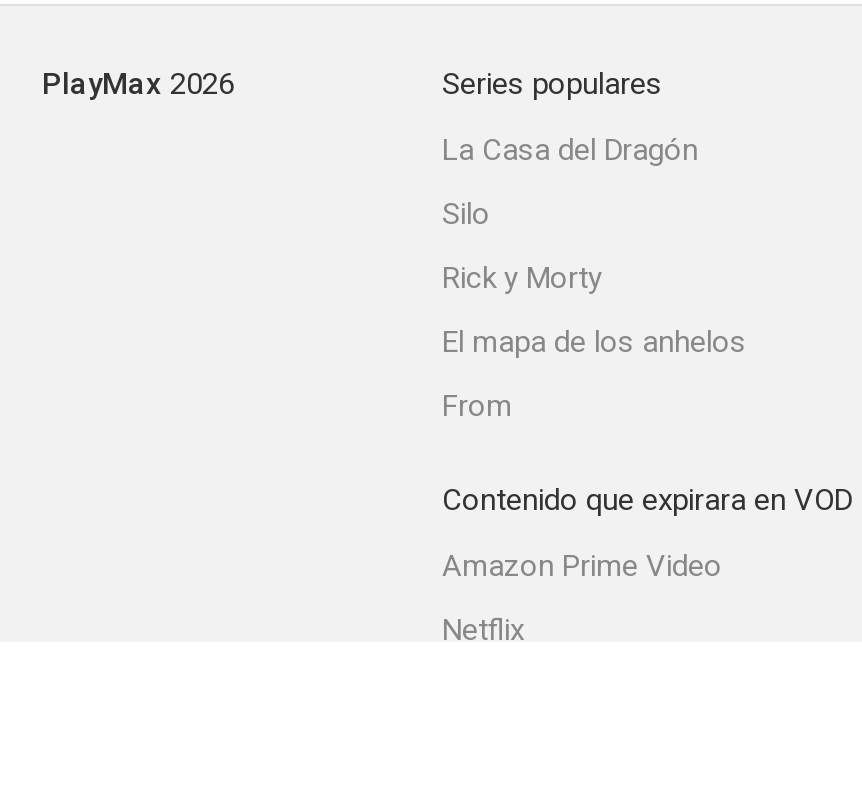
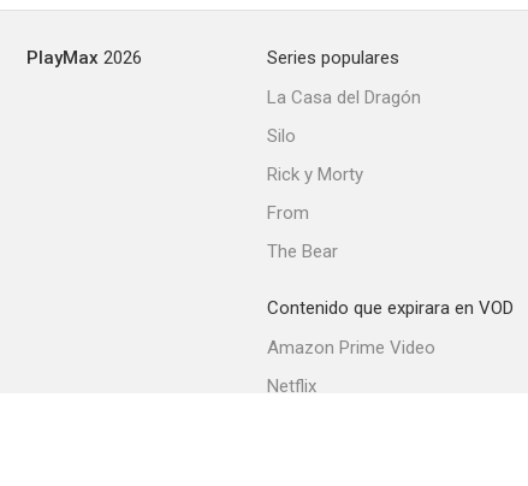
[442,324,746,360] El mapa de los anhelos -> none
moved [442,388,512,424] -> [267,202,309,224]: From
none -> [267,241,338,262] The Bear

